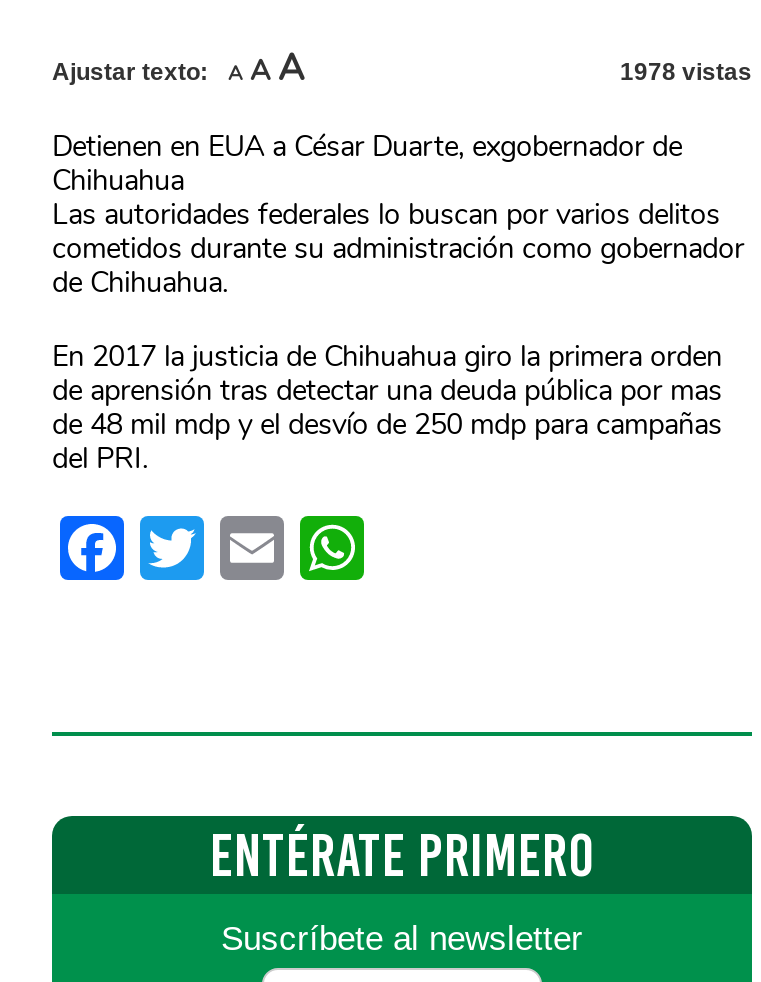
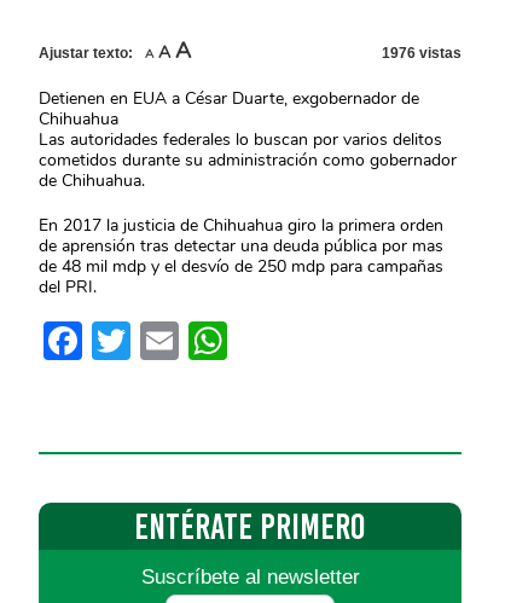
[620,58,752,86] 1978 vistas -> [382,44,462,61] 1976 vistas

